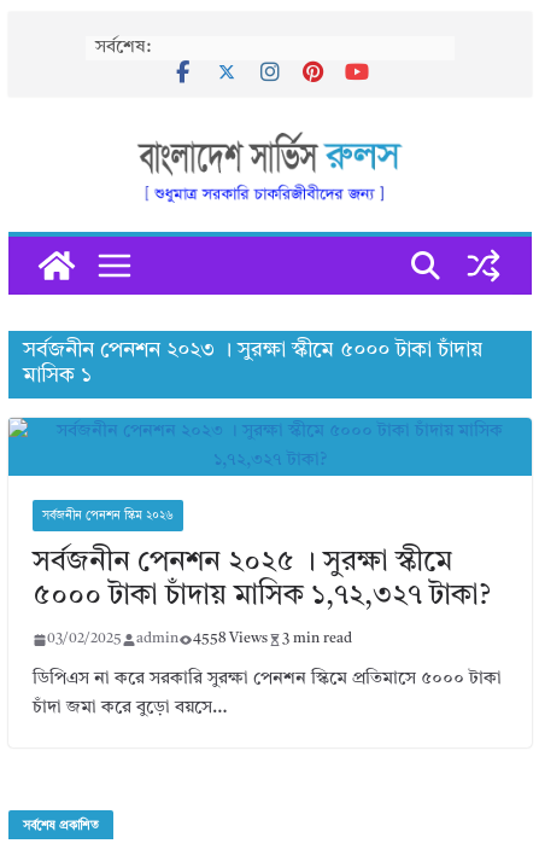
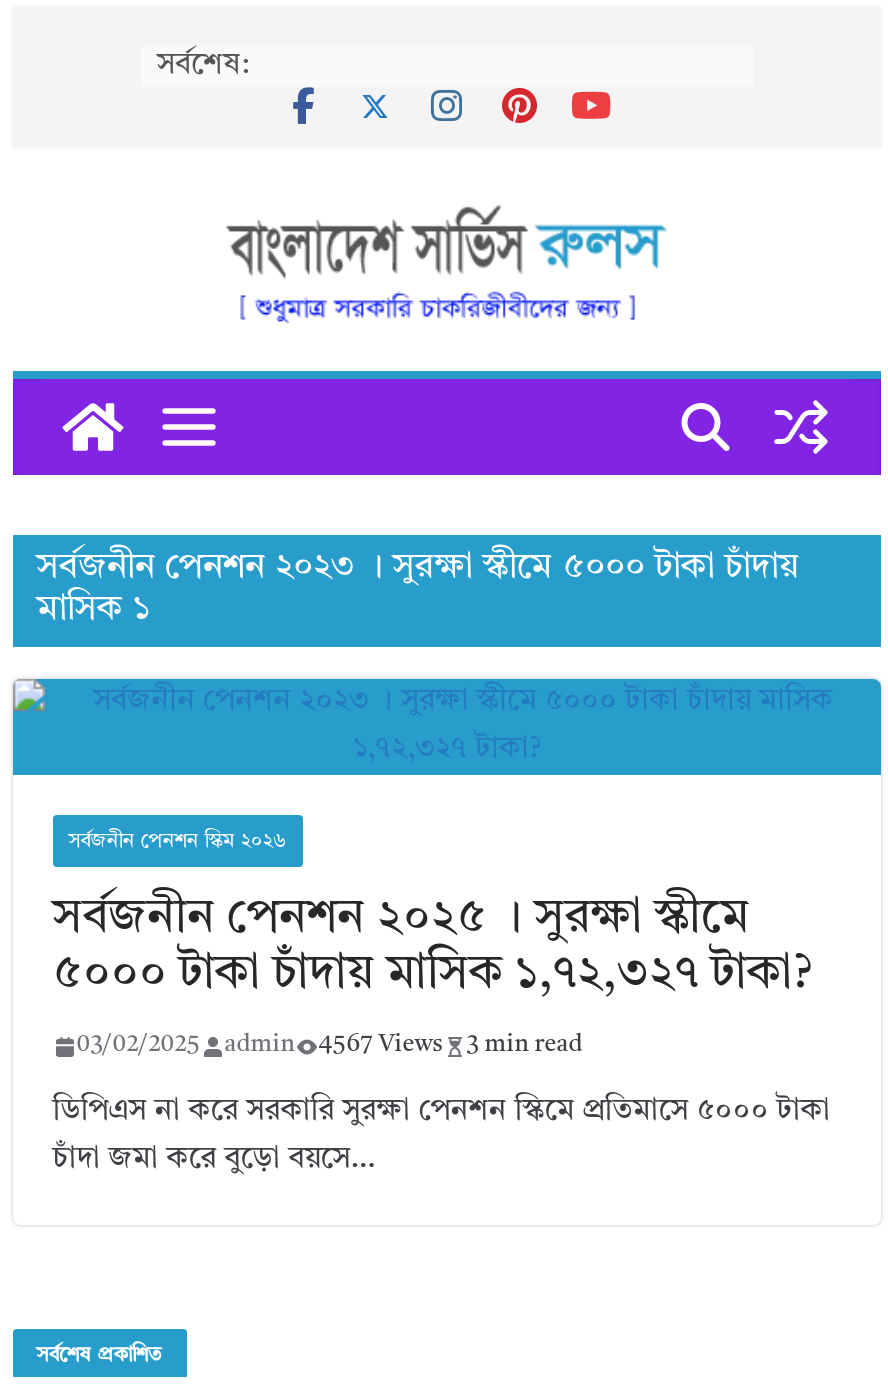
[47,632,352,646] 03/02/2025 admin 4558 Views 3 min read -> [76,1033,582,1057] 03/02/2025 admin 4567 Views 3 min read

